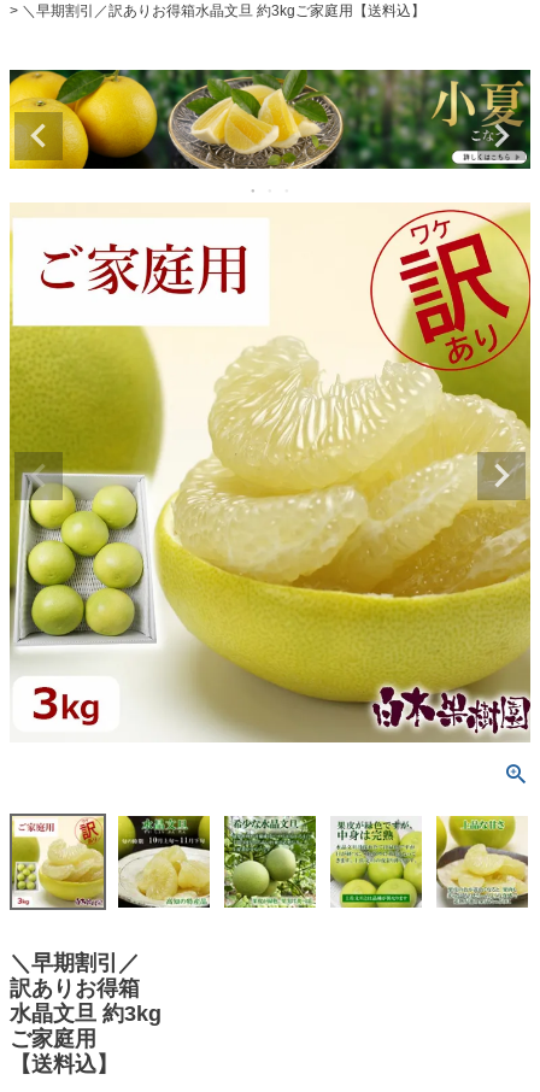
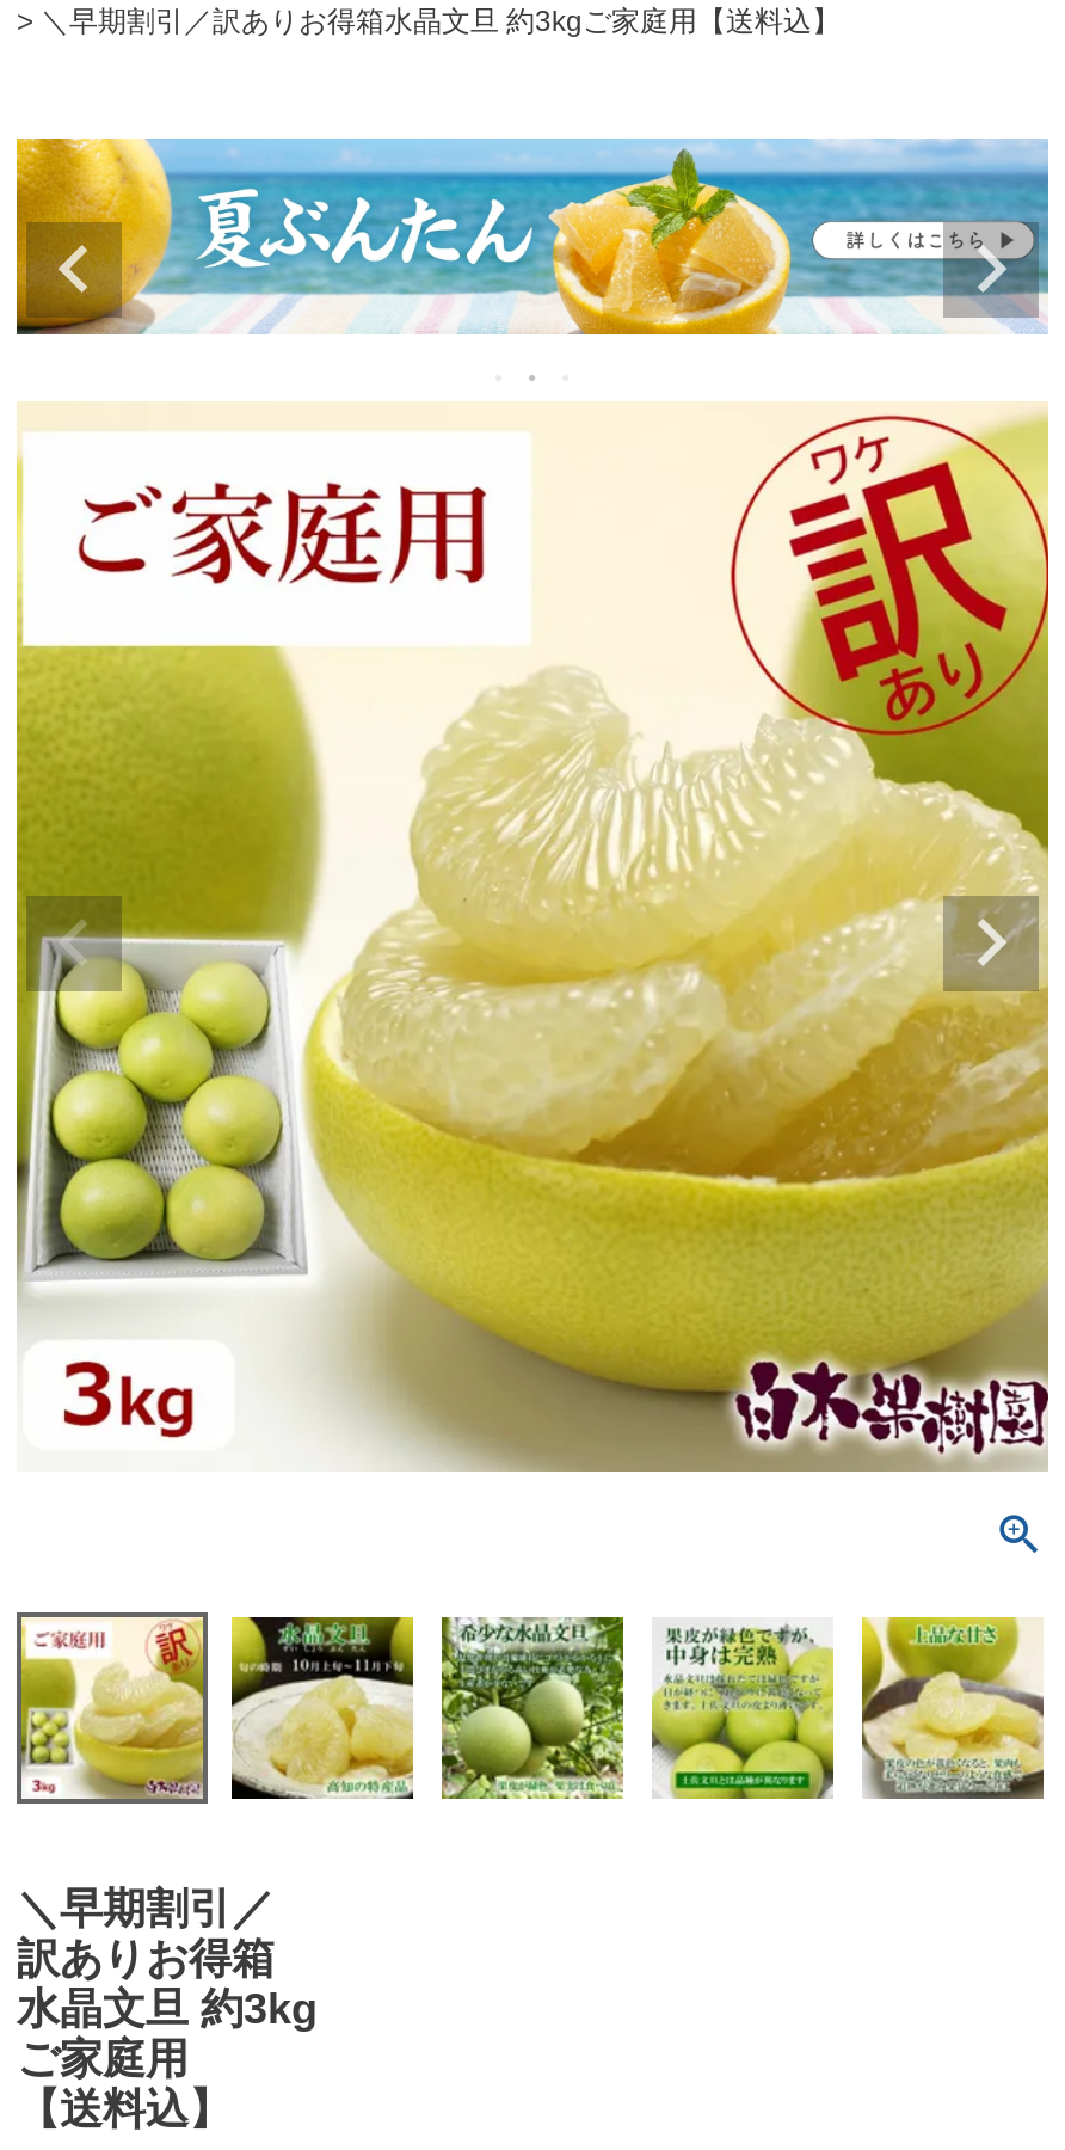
[8,69,532,170] [image] -> [14,136,1051,337] [image]

